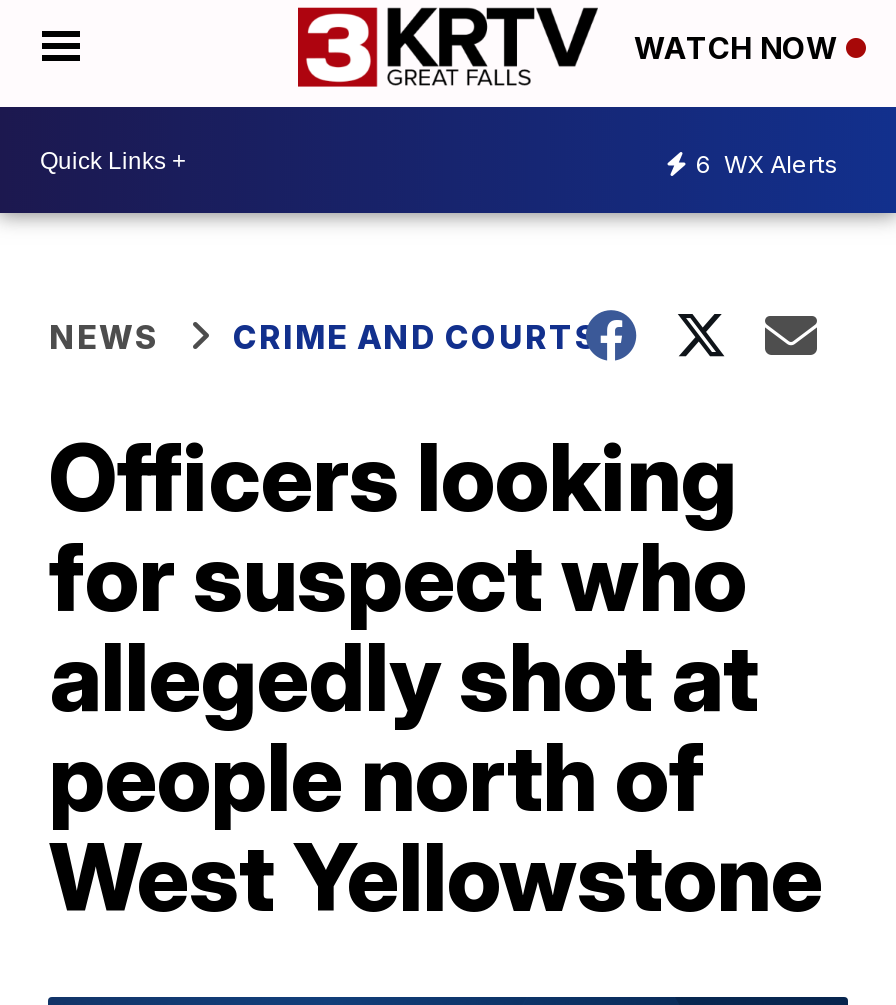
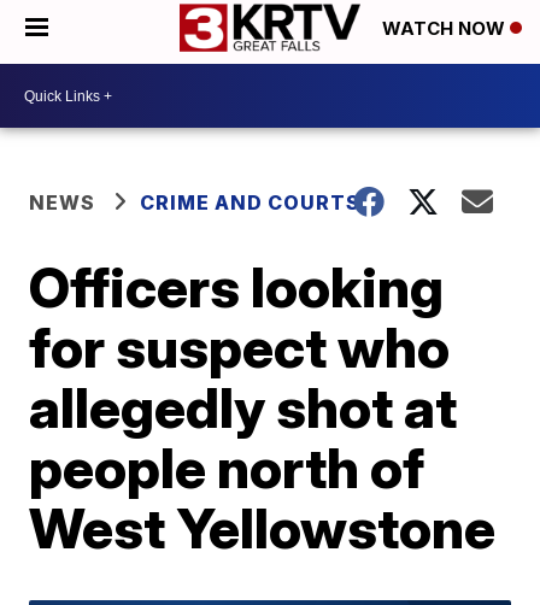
[696,148,838,178] 6 WX Alerts -> none

